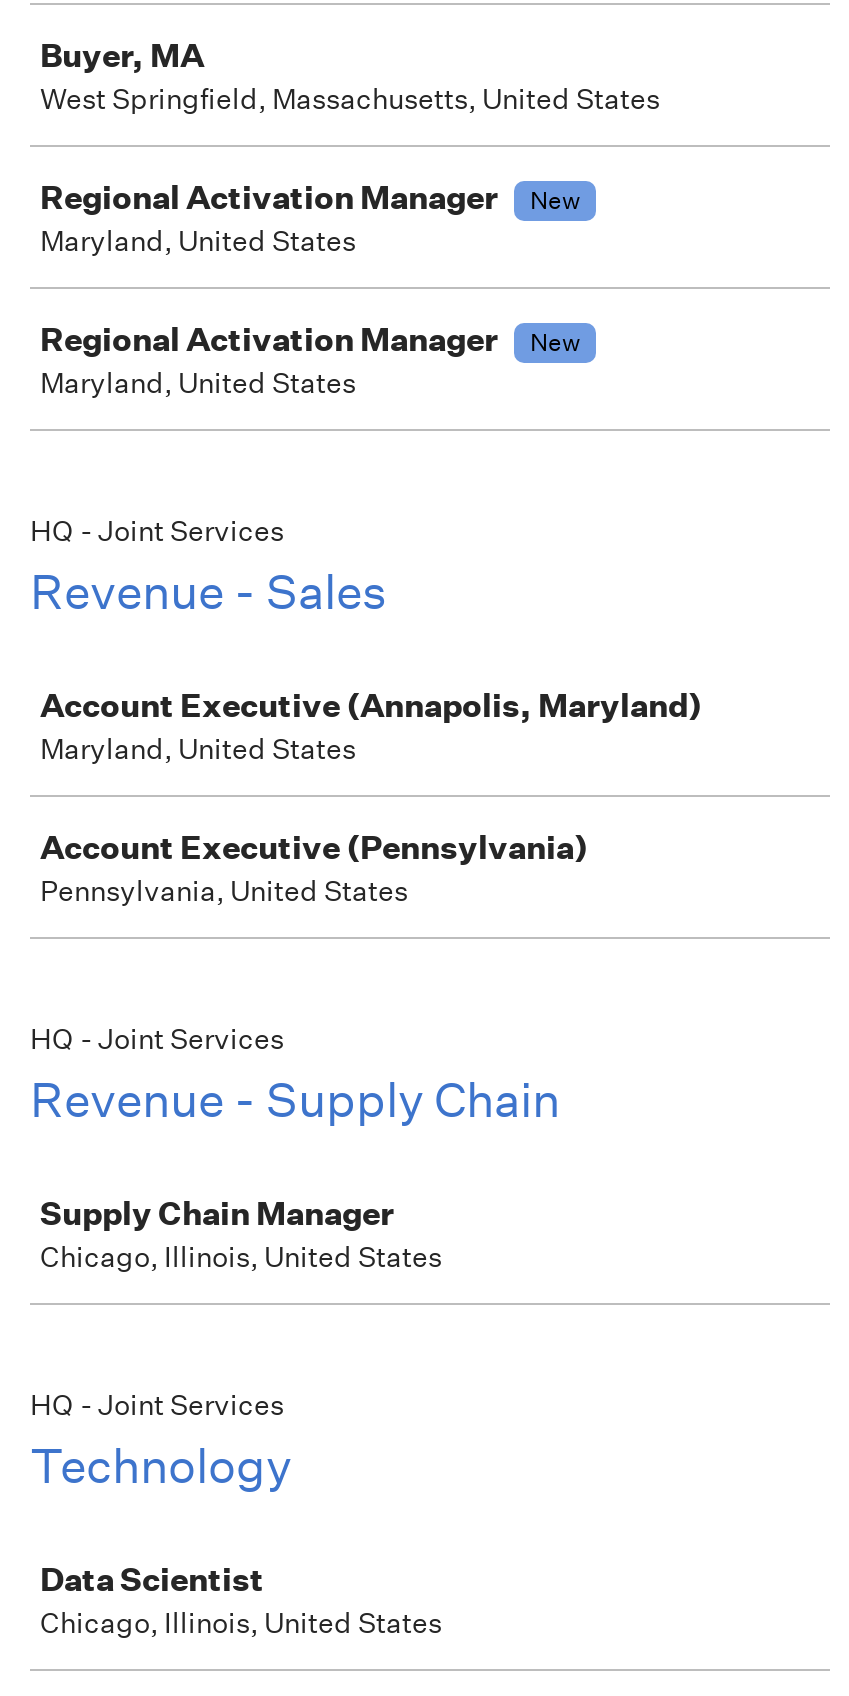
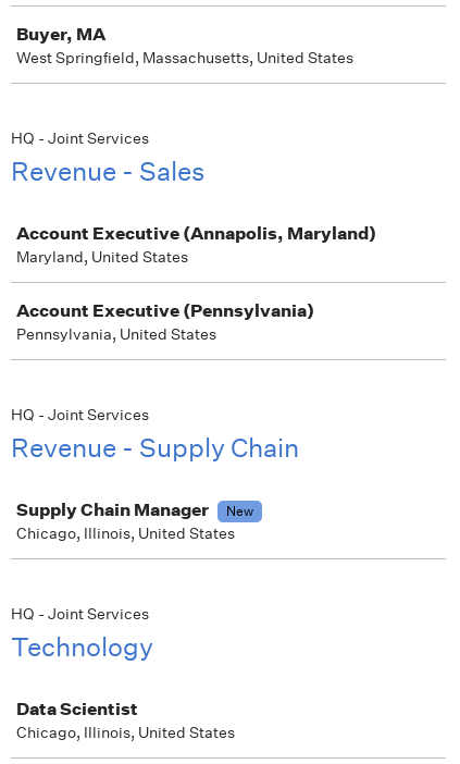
[40,177,580,401] Regional Activation Manager | New | Maryland, United States | Regional Activation Manager | New | Maryland, United States -> none
none -> [226,502,253,520] New

